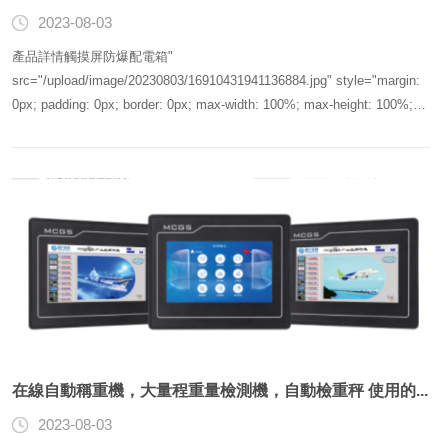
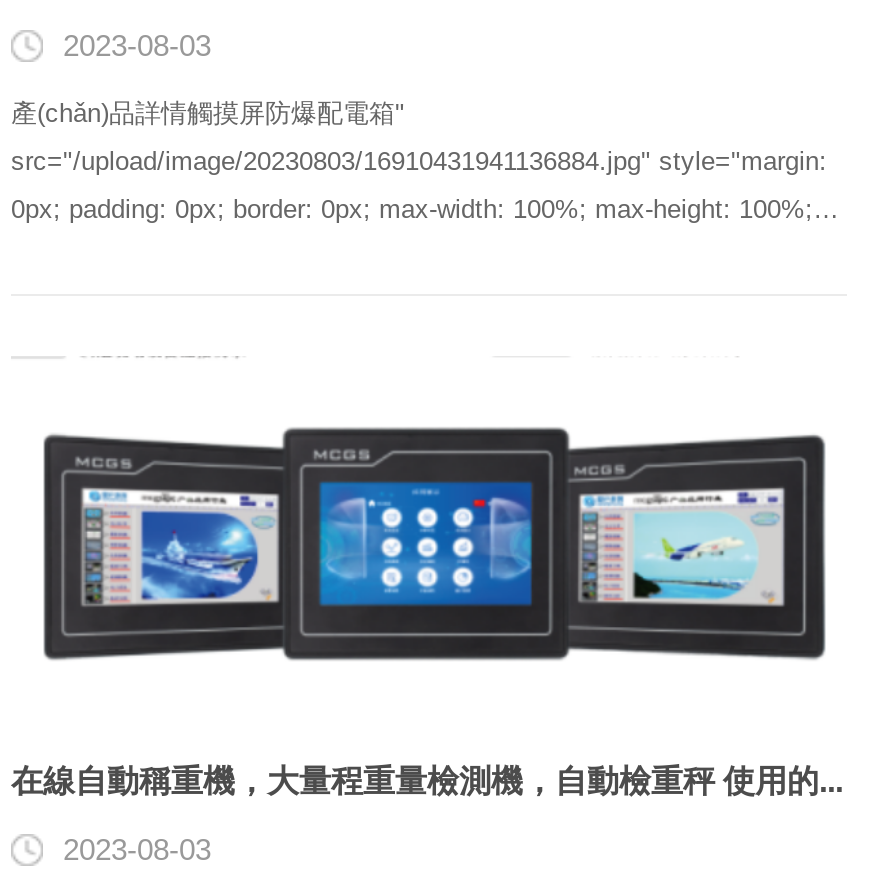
[12,49,173,64] 產品詳情觸摸屏防爆配電箱" -> [11,98,405,128] 產(chǎn)品詳情觸摸屏防爆配電箱"

